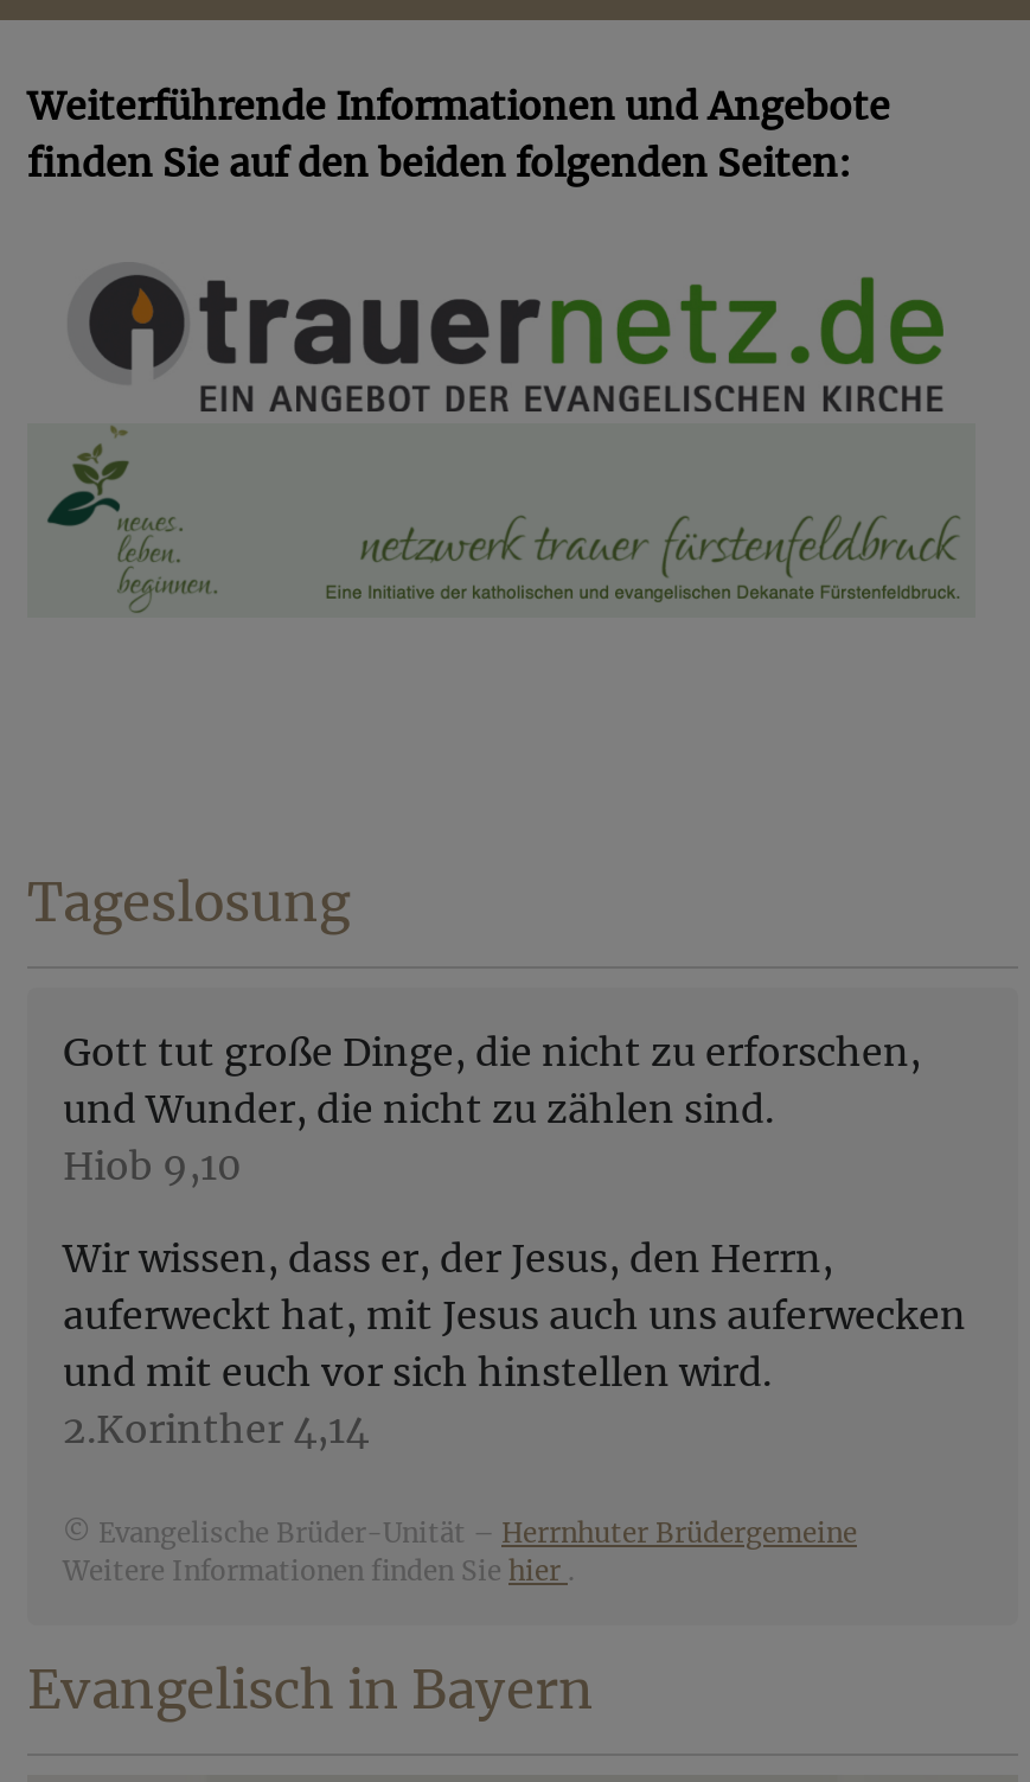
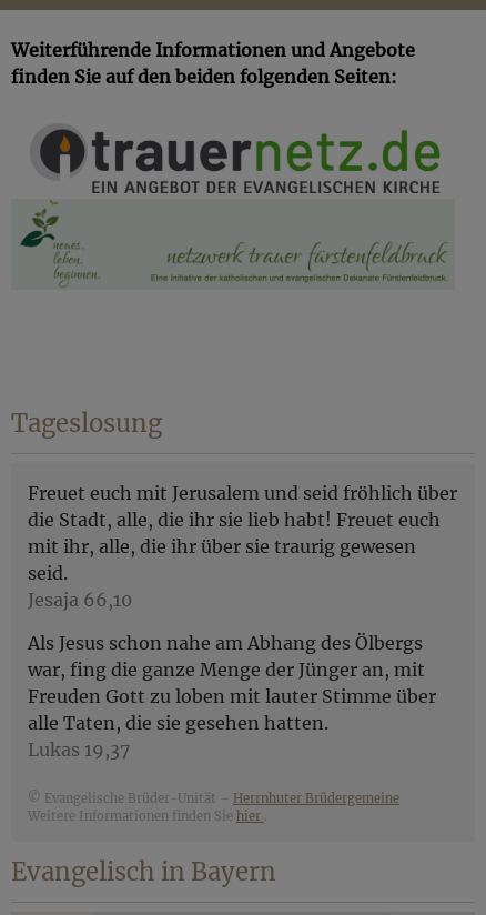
[63,1027,921,1188] Gott tut große Dinge, die nicht zu erforschen, | und Wunder, die nicht zu zählen sind. | Hiob 9,10 -> [28,481,457,610] Freuet euch mit Jerusalem und seid fröhlich über | die Stadt, alle, die ihr sie lieb habt! Freuet euch | mit ihr, alle, die ihr über sie traurig gewesen | seid. | Jesaja 66,10
[63,1233,966,1451] Wir wissen, dass er, der Jesus, den Herrn, | auferweckt hat, mit Jesus auch uns auferwecken | und mit euch vor sich hinstellen wird. | 2.Korinther 4,14 -> [28,631,436,760] Als Jesus schon nahe am Abhang des Ölbergs | war, fing die ganze Menge der Jünger an, mit | Freuden Gott zu loben mit lauter Stimme über | alle Taten, die sie gesehen hatten. | Lukas 19,37

